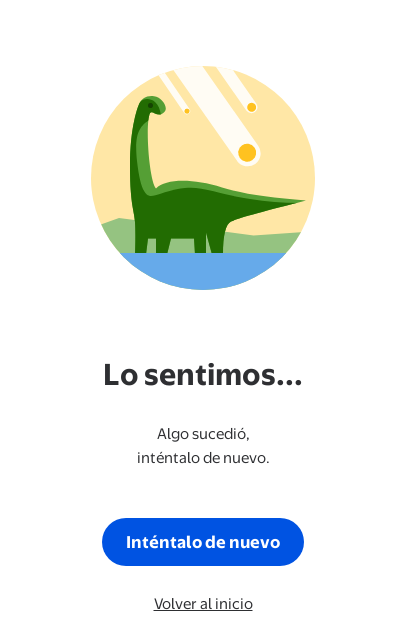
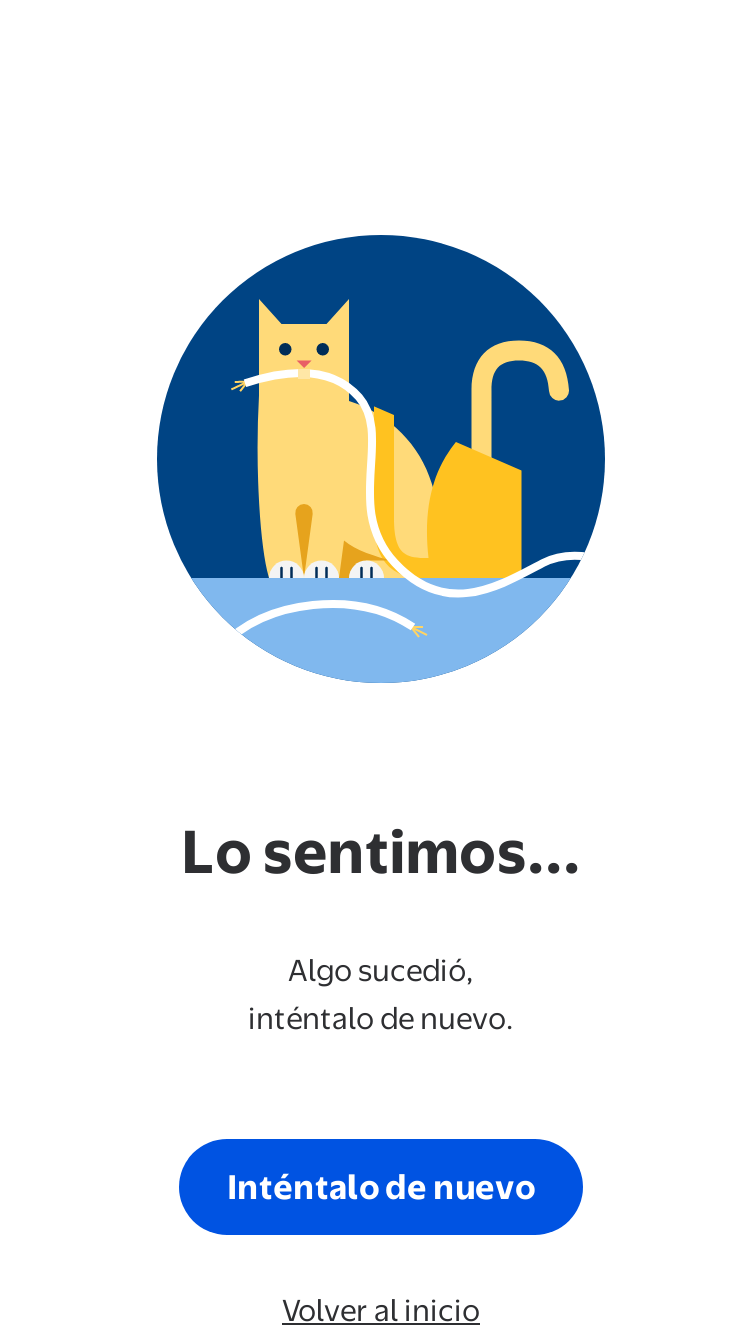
[91,66,315,267] [image] -> [155,233,607,639] [image]

